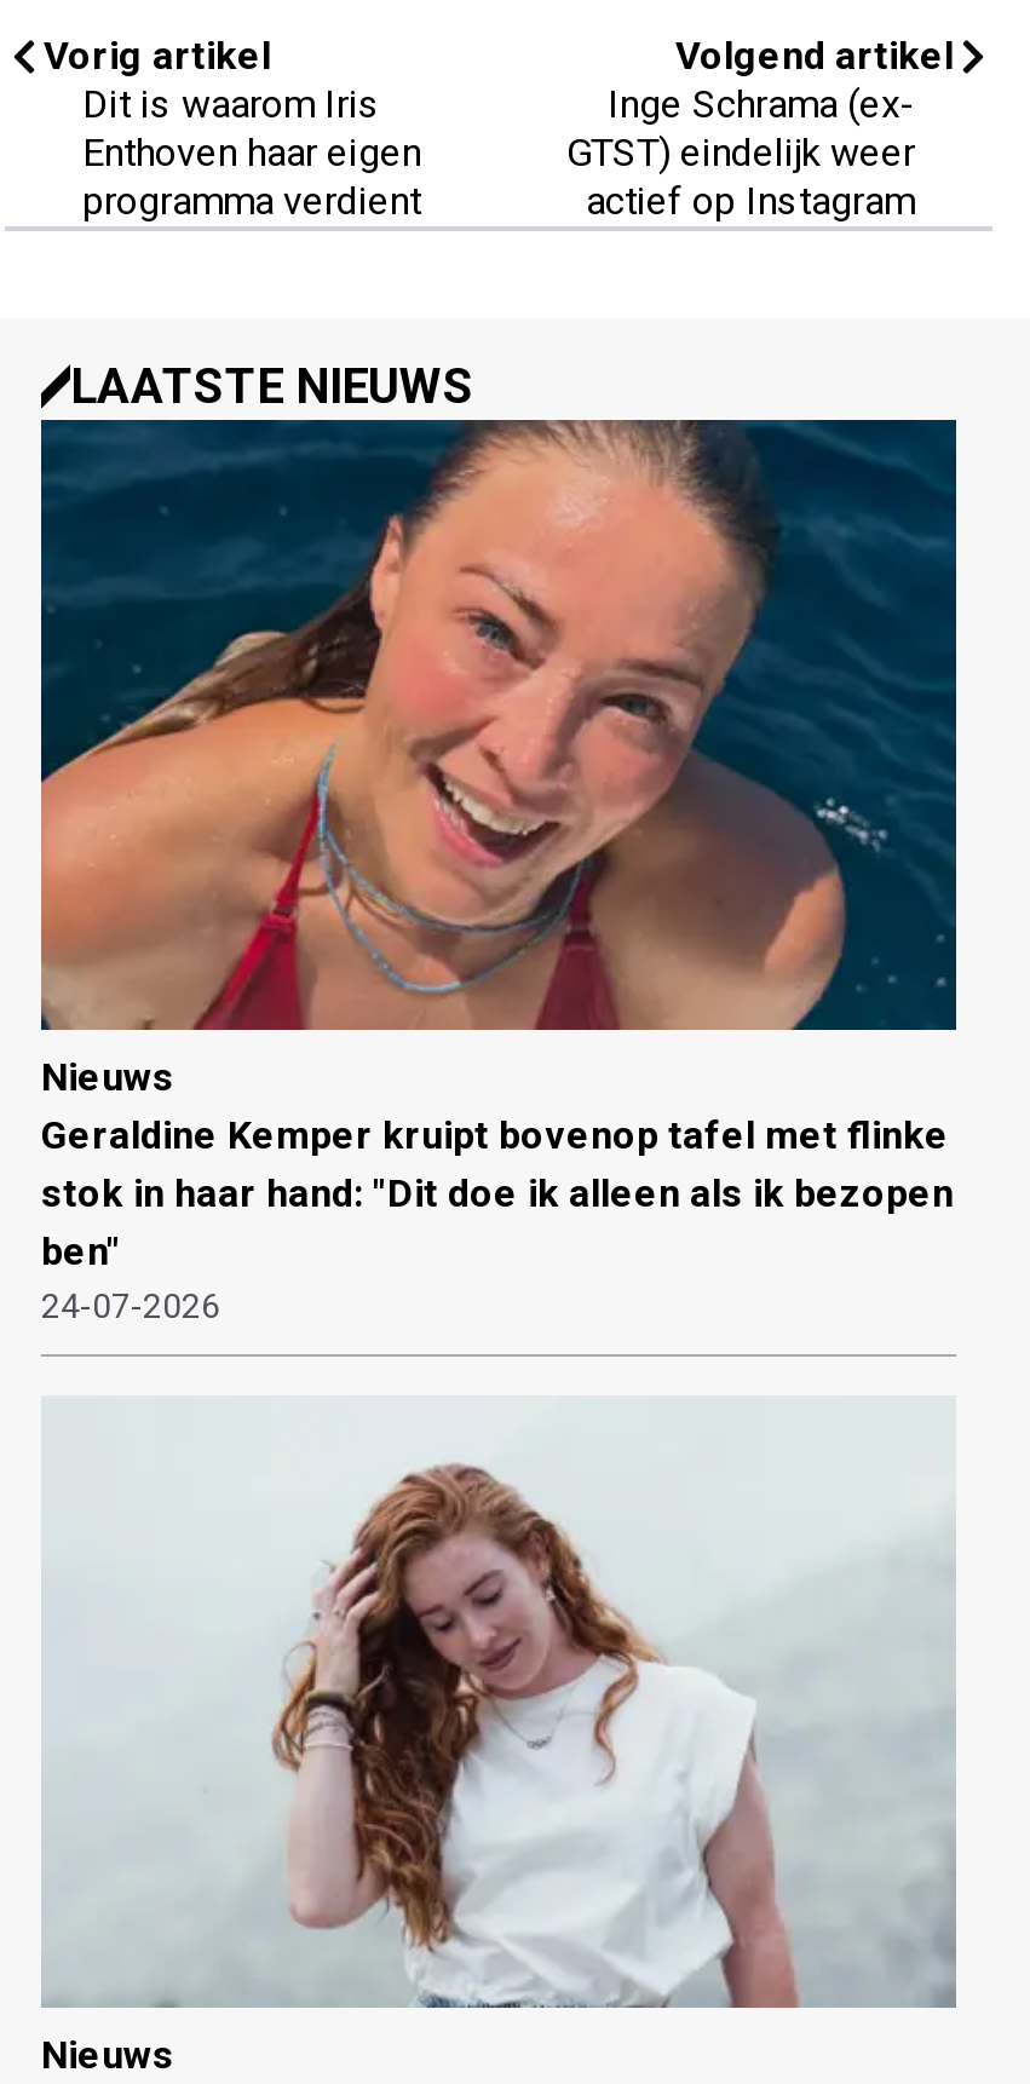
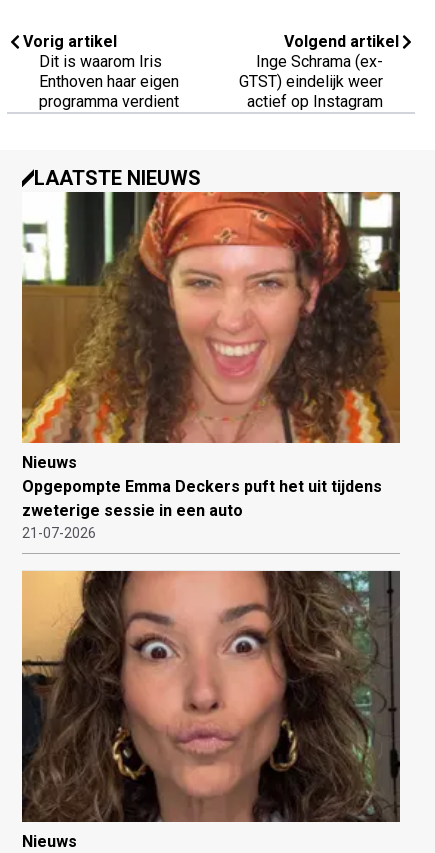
[39,418,959,1327] [image] | Geraldine Kemper kruipt bovenop tafel met flinke | stok in haar hand: "Dit doe ik alleen als ik bezopen | ben" | 24-07-2026 -> [21,191,401,541] [image] | Opgepompte Emma Deckers puft het uit tijdens | zweterige sessie in een auto | 21-07-2026
[41,1403,956,2008] [image] -> [21,570,401,823] [image]

